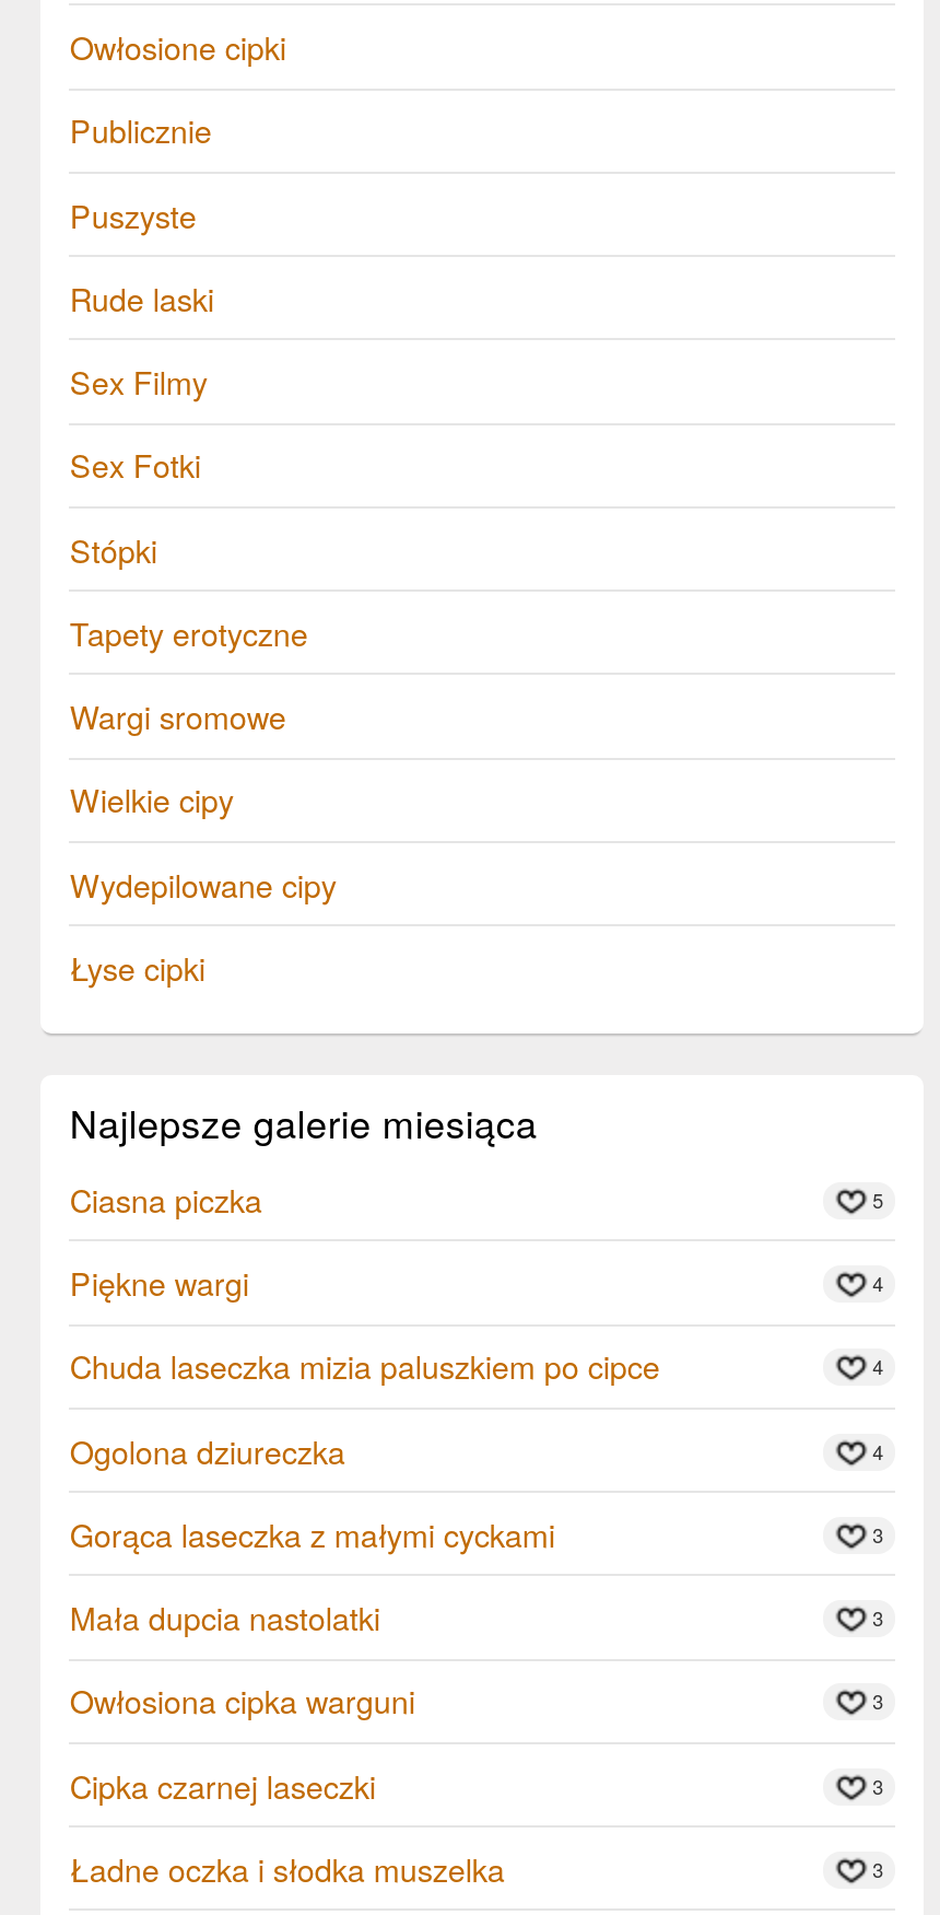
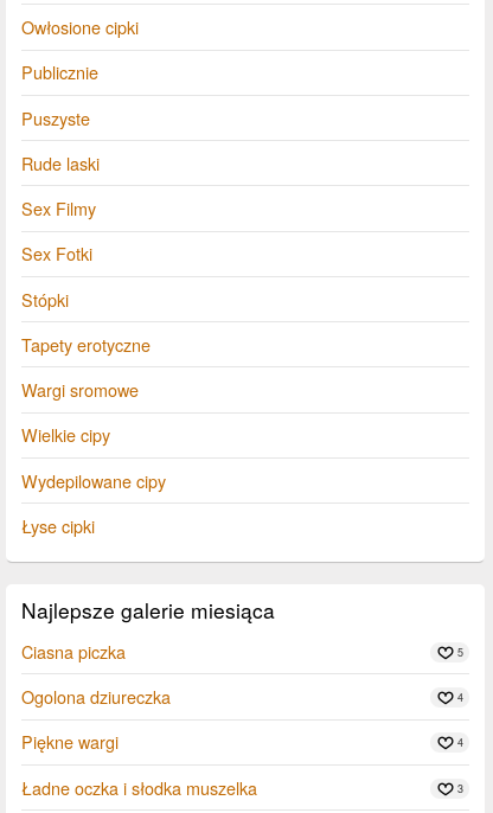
[70,1259,883,1389] Piękne wargi | 4 | Chuda laseczka mizia paluszkiem po cipce | 4 -> none
[70,1510,883,1807] Gorąca laseczka z małymi cyckami | 3 | Mała dupcia nastolatki | 3 | Owłosiona cipka warguni | 3 | Cipka czarnej laseczki | 3 -> [22,729,463,754] Piękne wargi | 4

